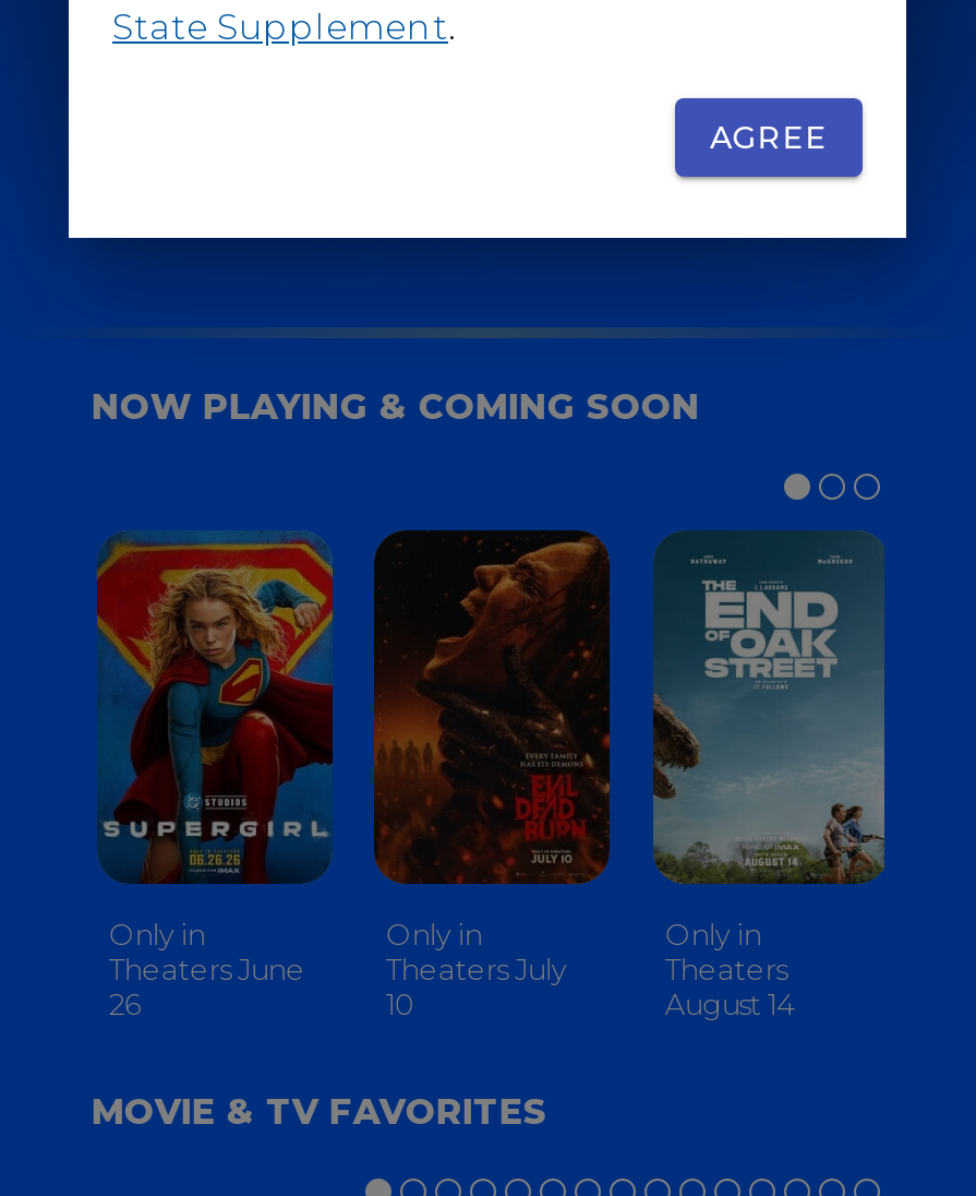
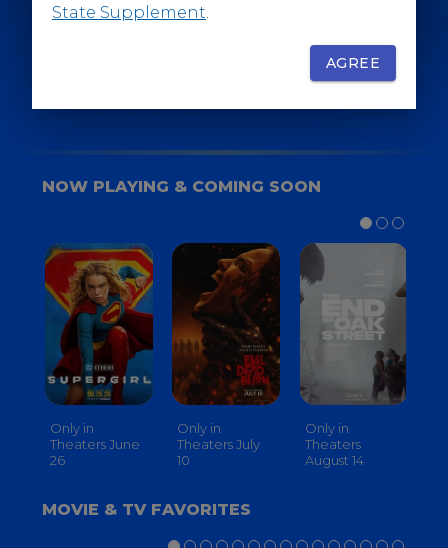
[653,530,887,884] [image] -> [300,243,407,405] [image]

